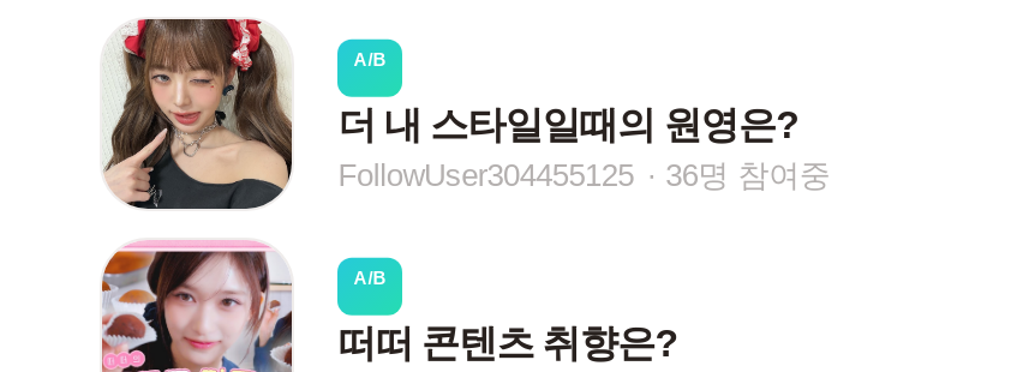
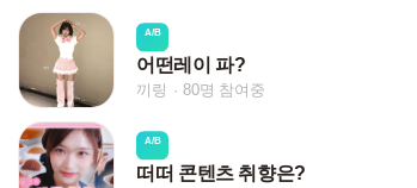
[102,19,830,211] [image] | 더 내 스타일일때의 원영은? | FollowUser304455125 | 36명 참여중 -> [18,12,265,108] [image] | 어떤레이 파? | 끼링 | 80명 참여중

